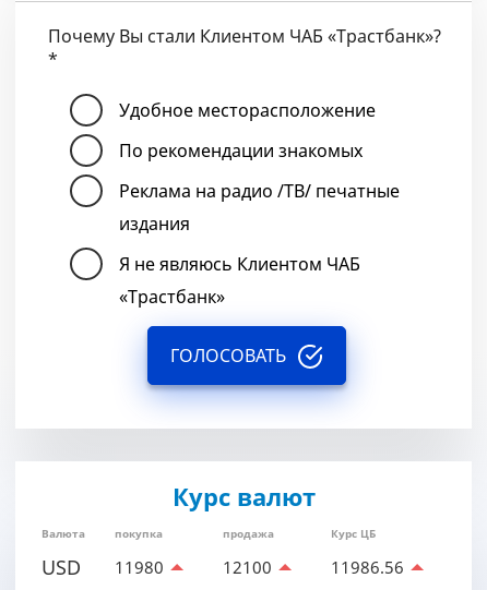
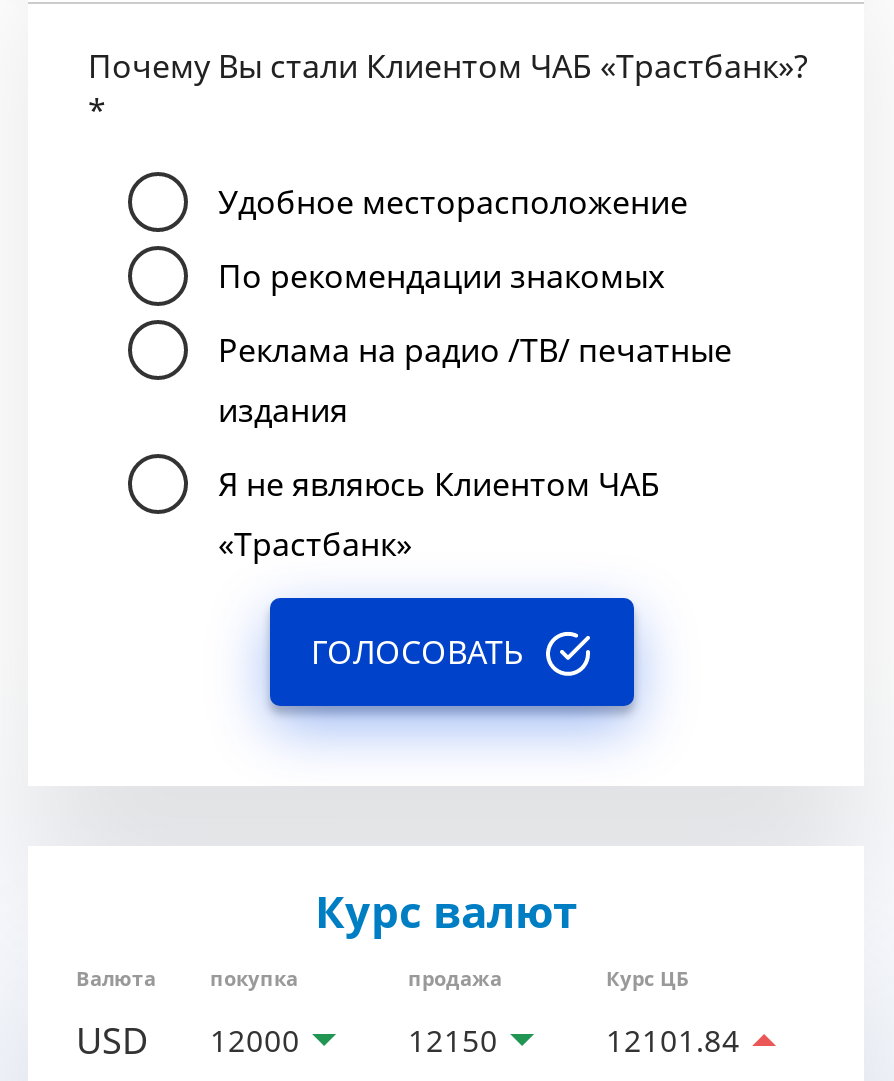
[41,554,164,580] USD 11980 -> [76,1016,300,1064] USD 12000
[223,556,272,578] 12100 -> [408,1020,498,1060] 12150
[331,556,404,578] 11986.56 -> [606,1020,740,1060] 12101.84

